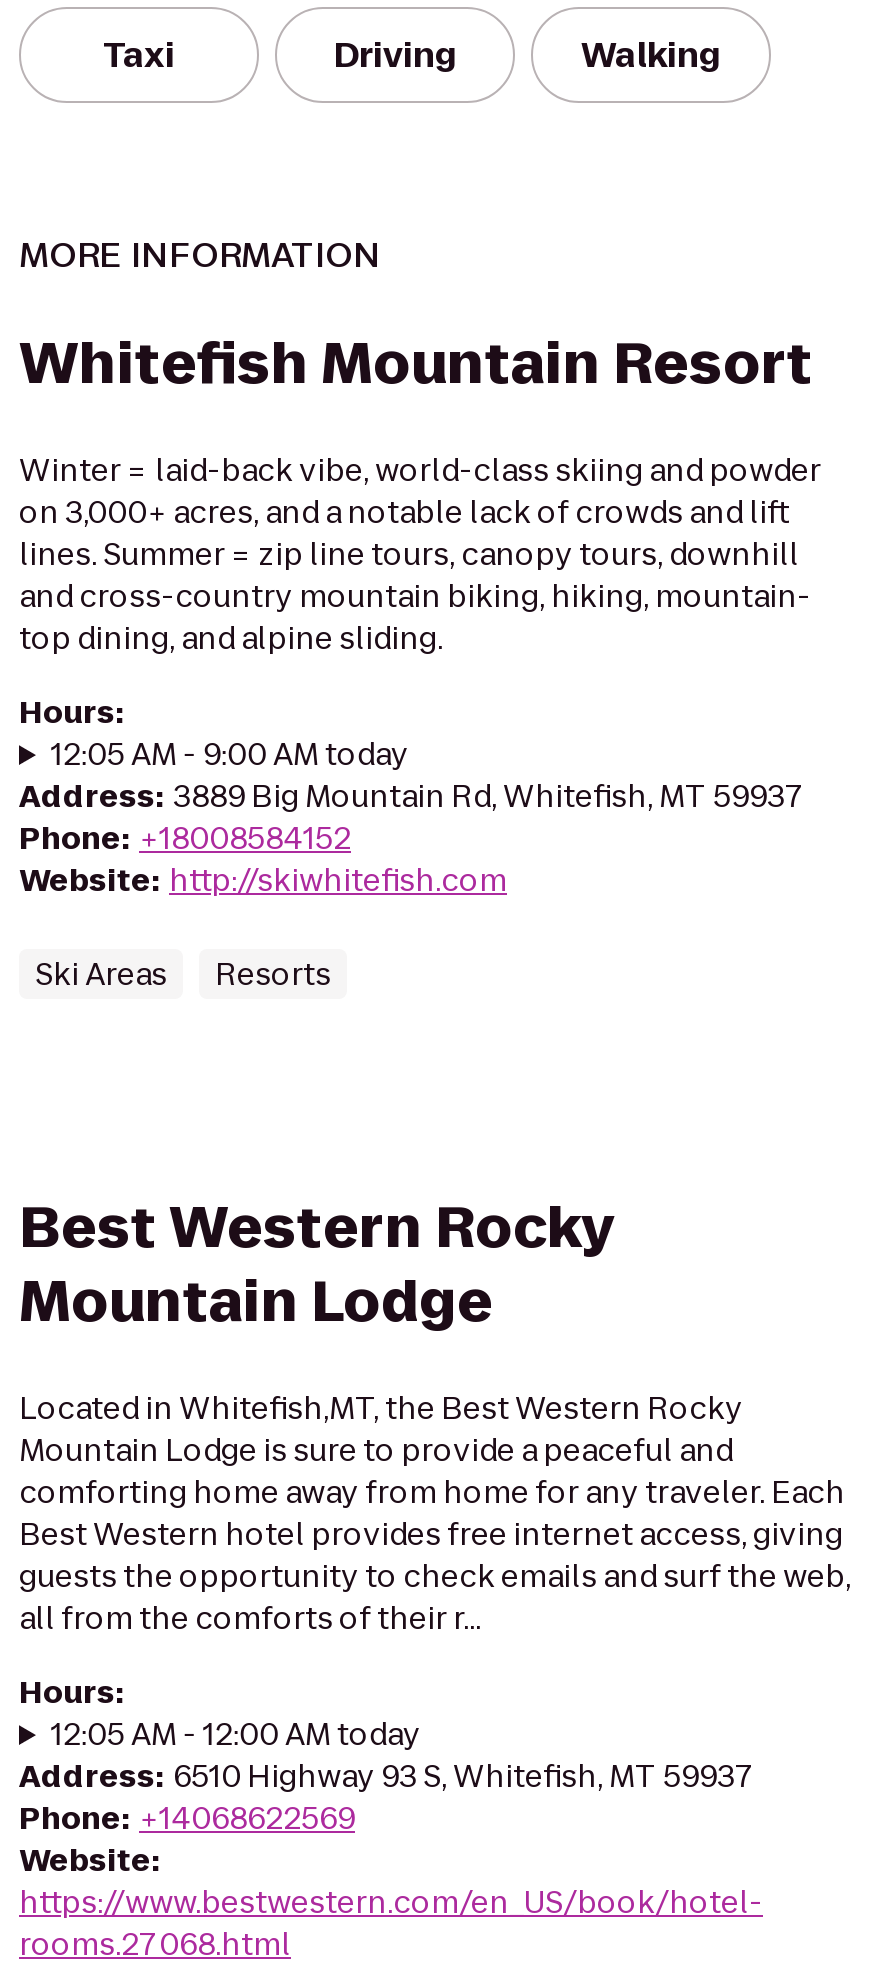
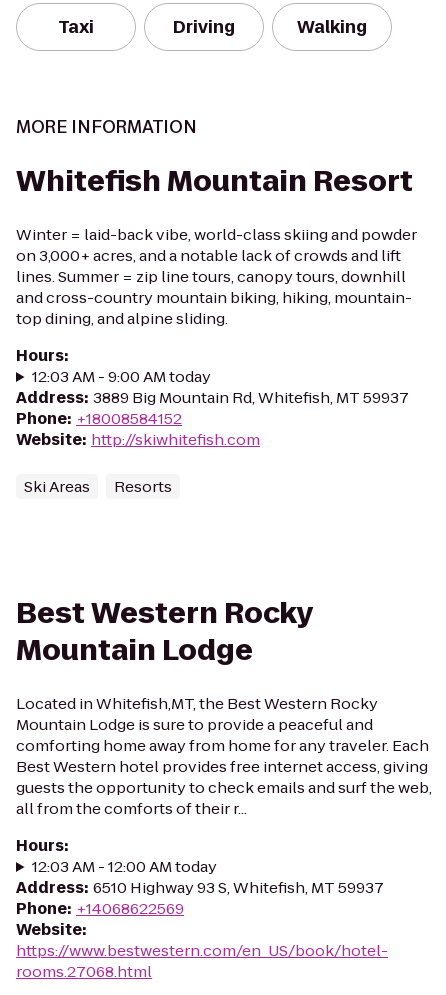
[51,733,409,775] 12:05 AM - 9:00 AM today -> [32,366,211,387] 12:03 AM - 9:00 AM today
[51,1713,421,1755] 12:05 AM - 12:00 AM today -> [32,856,217,877] 12:03 AM - 12:00 AM today

